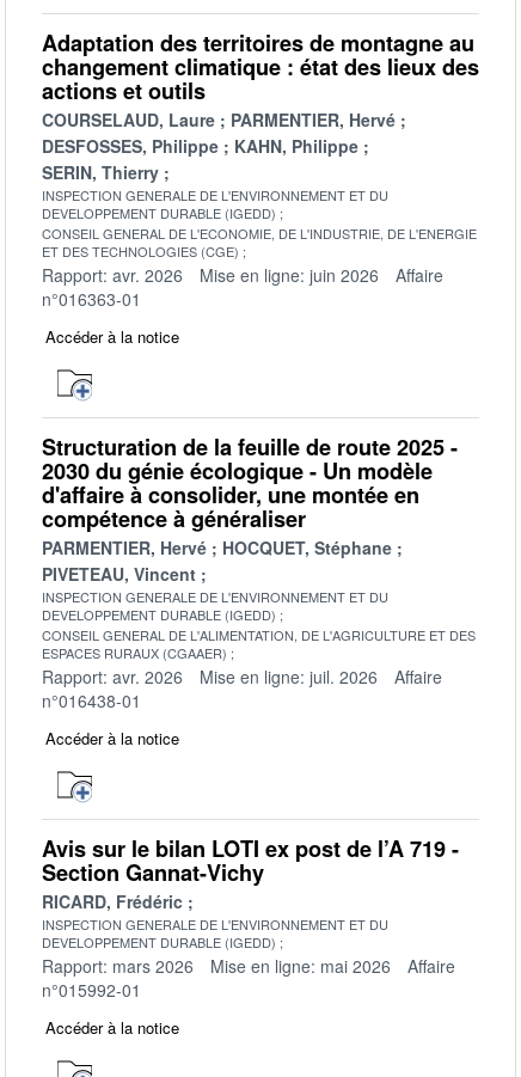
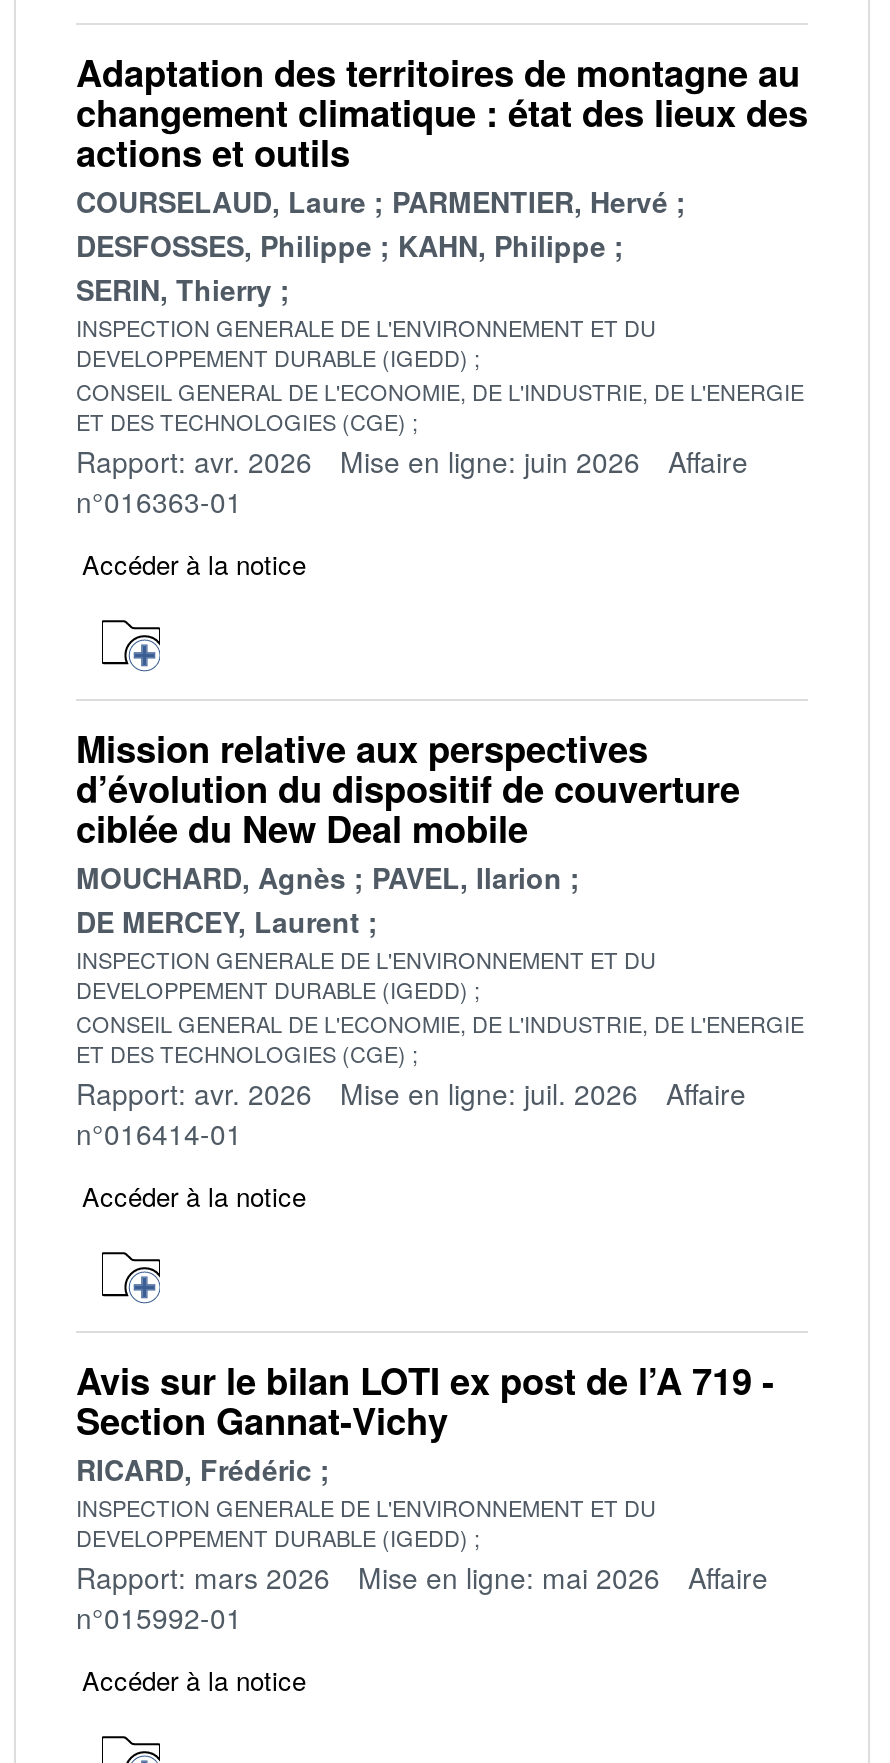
[42,432,458,586] Structuration de la feuille de route 2025 - | 2030 du génie écologique - Un modèle | d'affaire à consolider, une montée en | compétence à généraliser | PARMENTIER, Hervé | HOCQUET, Stéphane | PIVETEAU, Vincent -> [76,724,740,942] Mission relative aux perspectives | d’évolution du dispositif de couverture | ciblée du New Deal mobile | MOUCHARD, Agnès | PAVEL, Ilarion | DE MERCEY, Laurent
[42,626,476,663] CONSEIL GENERAL DE L'ALIMENTATION, DE L'AGRICULTURE ET DES | ESPACES RURAUX (CGAAER) -> [76,1008,804,1070] CONSEIL GENERAL DE L'ECONOMIE, DE L'INDUSTRIE, DE L'ENERGIE | ET DES TECHNOLOGIES (CGE)
[42,689,141,713] n°016438-01 -> [76,1114,242,1154] n°016414-01

